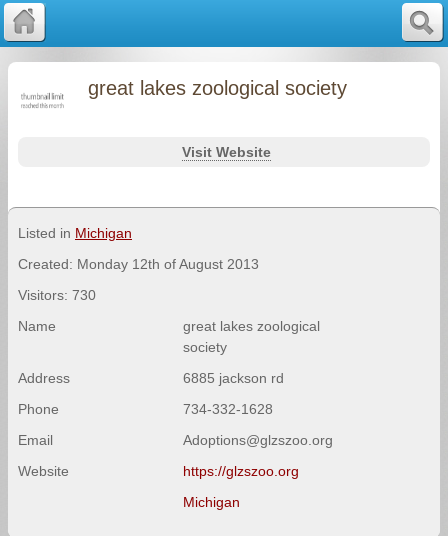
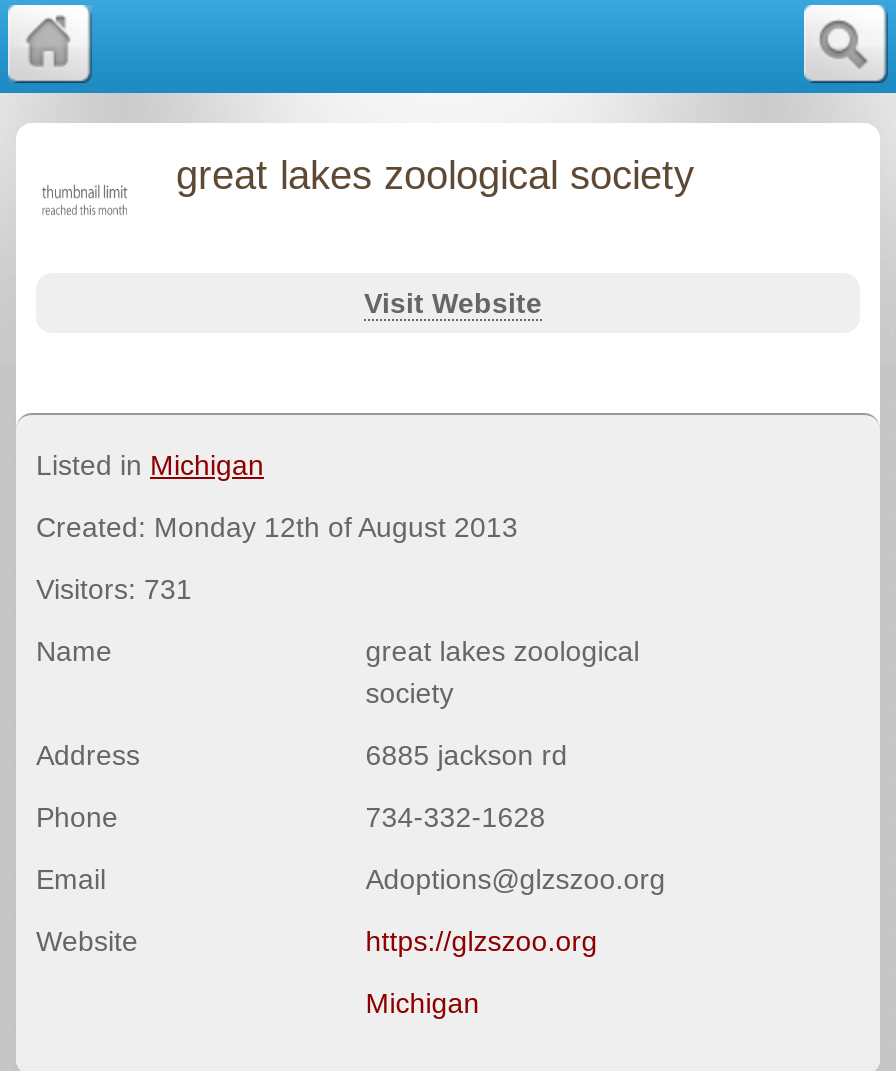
[18,287,96,303] Visitors: 730 -> [36,573,192,605] Visitors: 731

